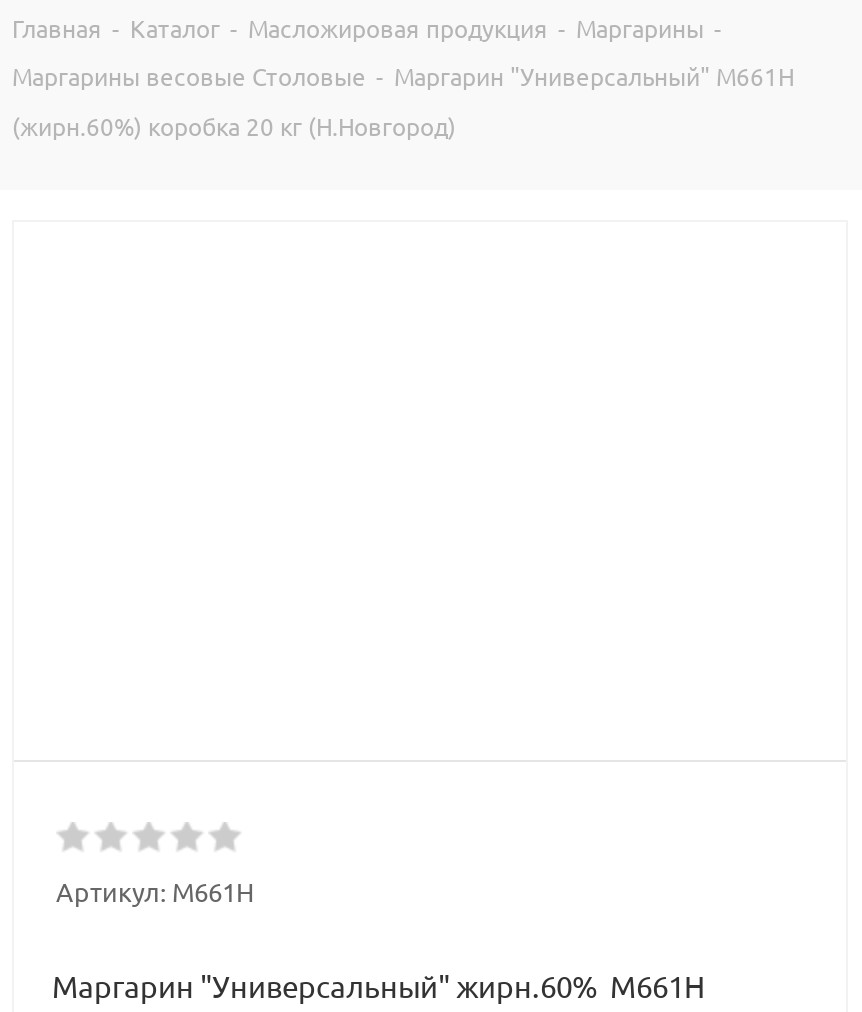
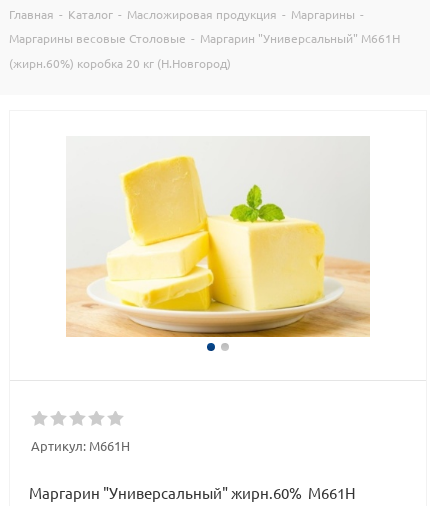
none -> [65,137,371,352] [image]

